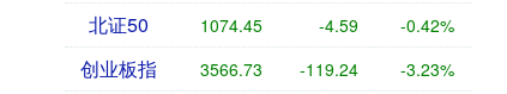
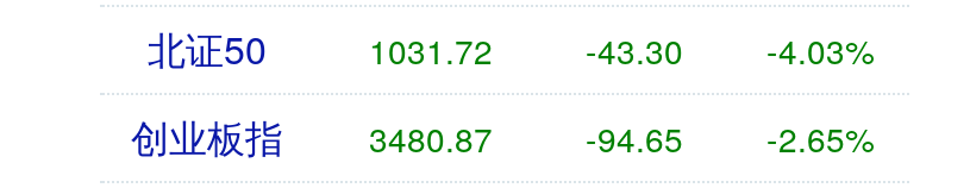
[200,13,262,37] 1074.45 -> [369,25,493,72] 1031.72
[319,13,358,37] -4.59 -> [586,25,683,72] -43.30
[400,13,454,37] -0.42% -> [766,25,874,72] -4.03%
[200,57,262,81] 3566.73 -> [369,113,493,160] 3480.87
[300,57,358,81] -119.24 -> [586,113,683,160] -94.65
[400,57,454,81] -3.23% -> [766,113,874,160] -2.65%

